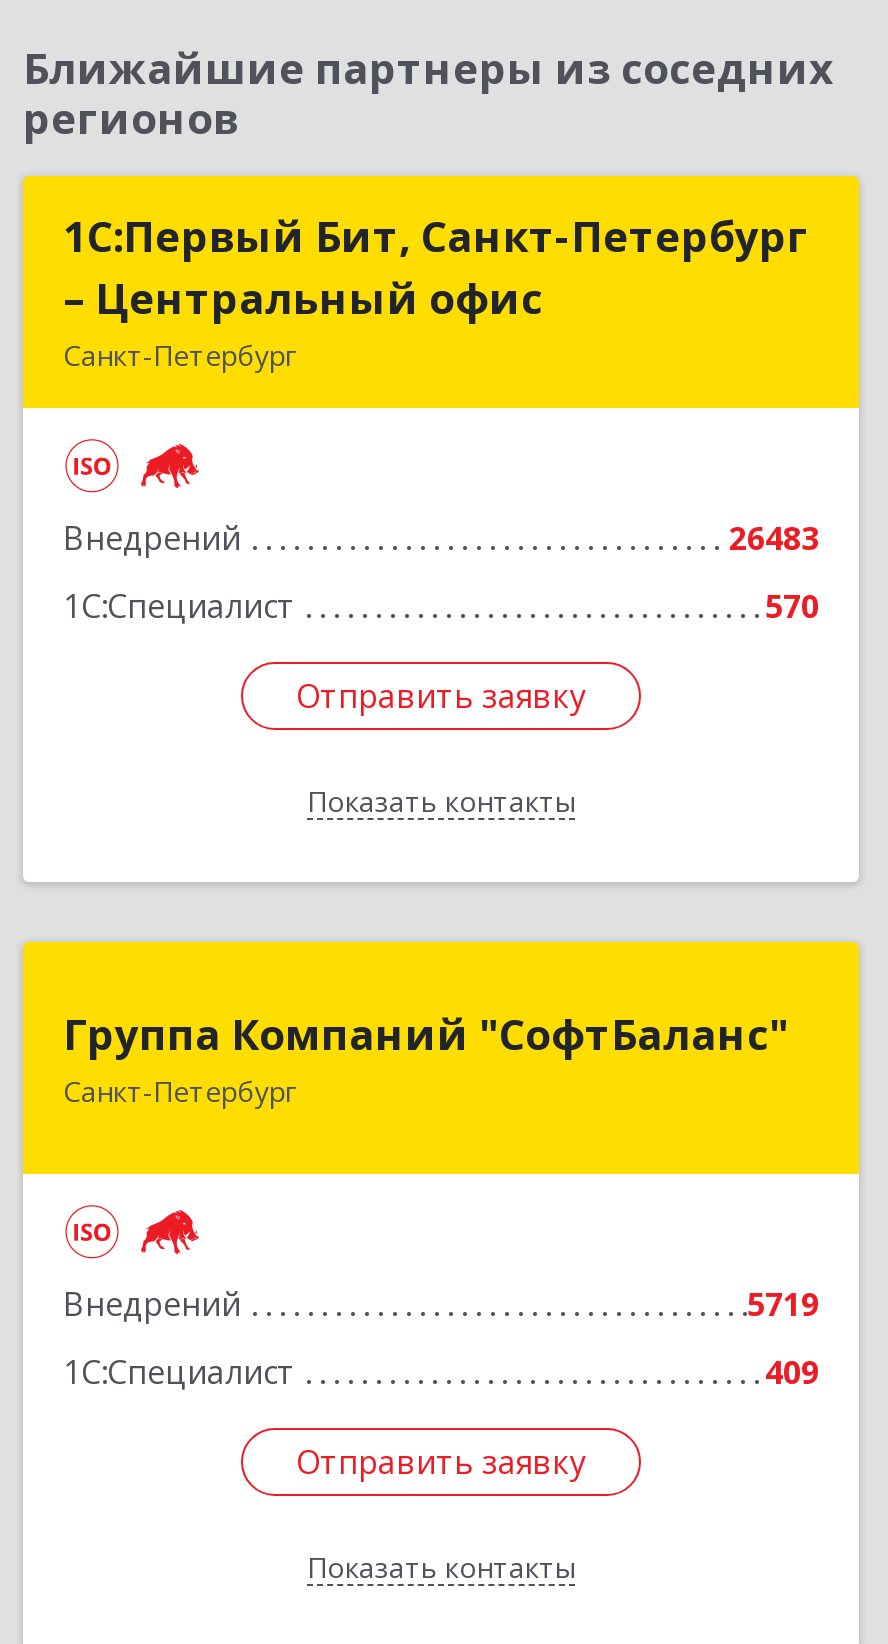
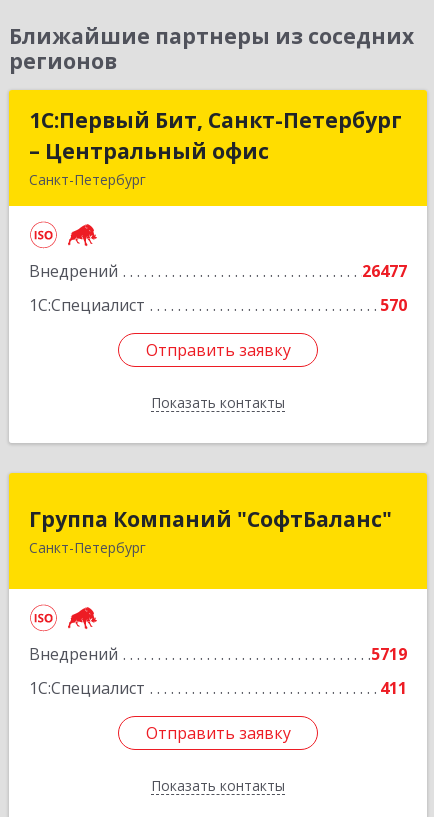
[729,516,819,560] 26483 -> [362,260,407,282] 26477
[765,1350,819,1394] 409 -> [380,677,407,699] 411

